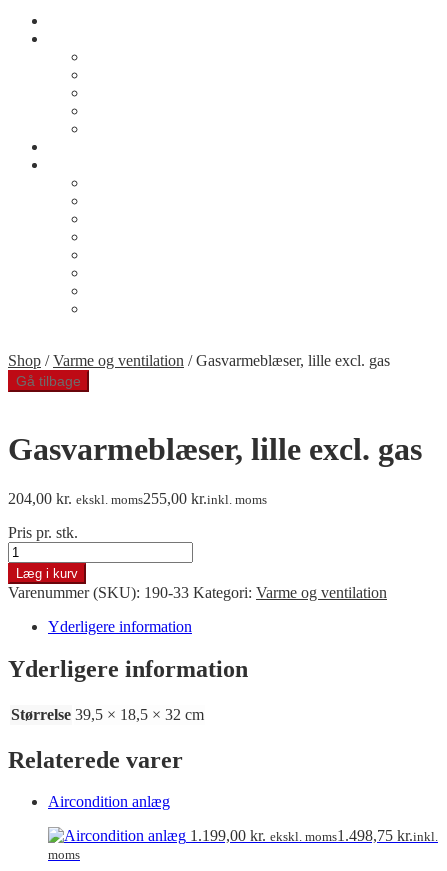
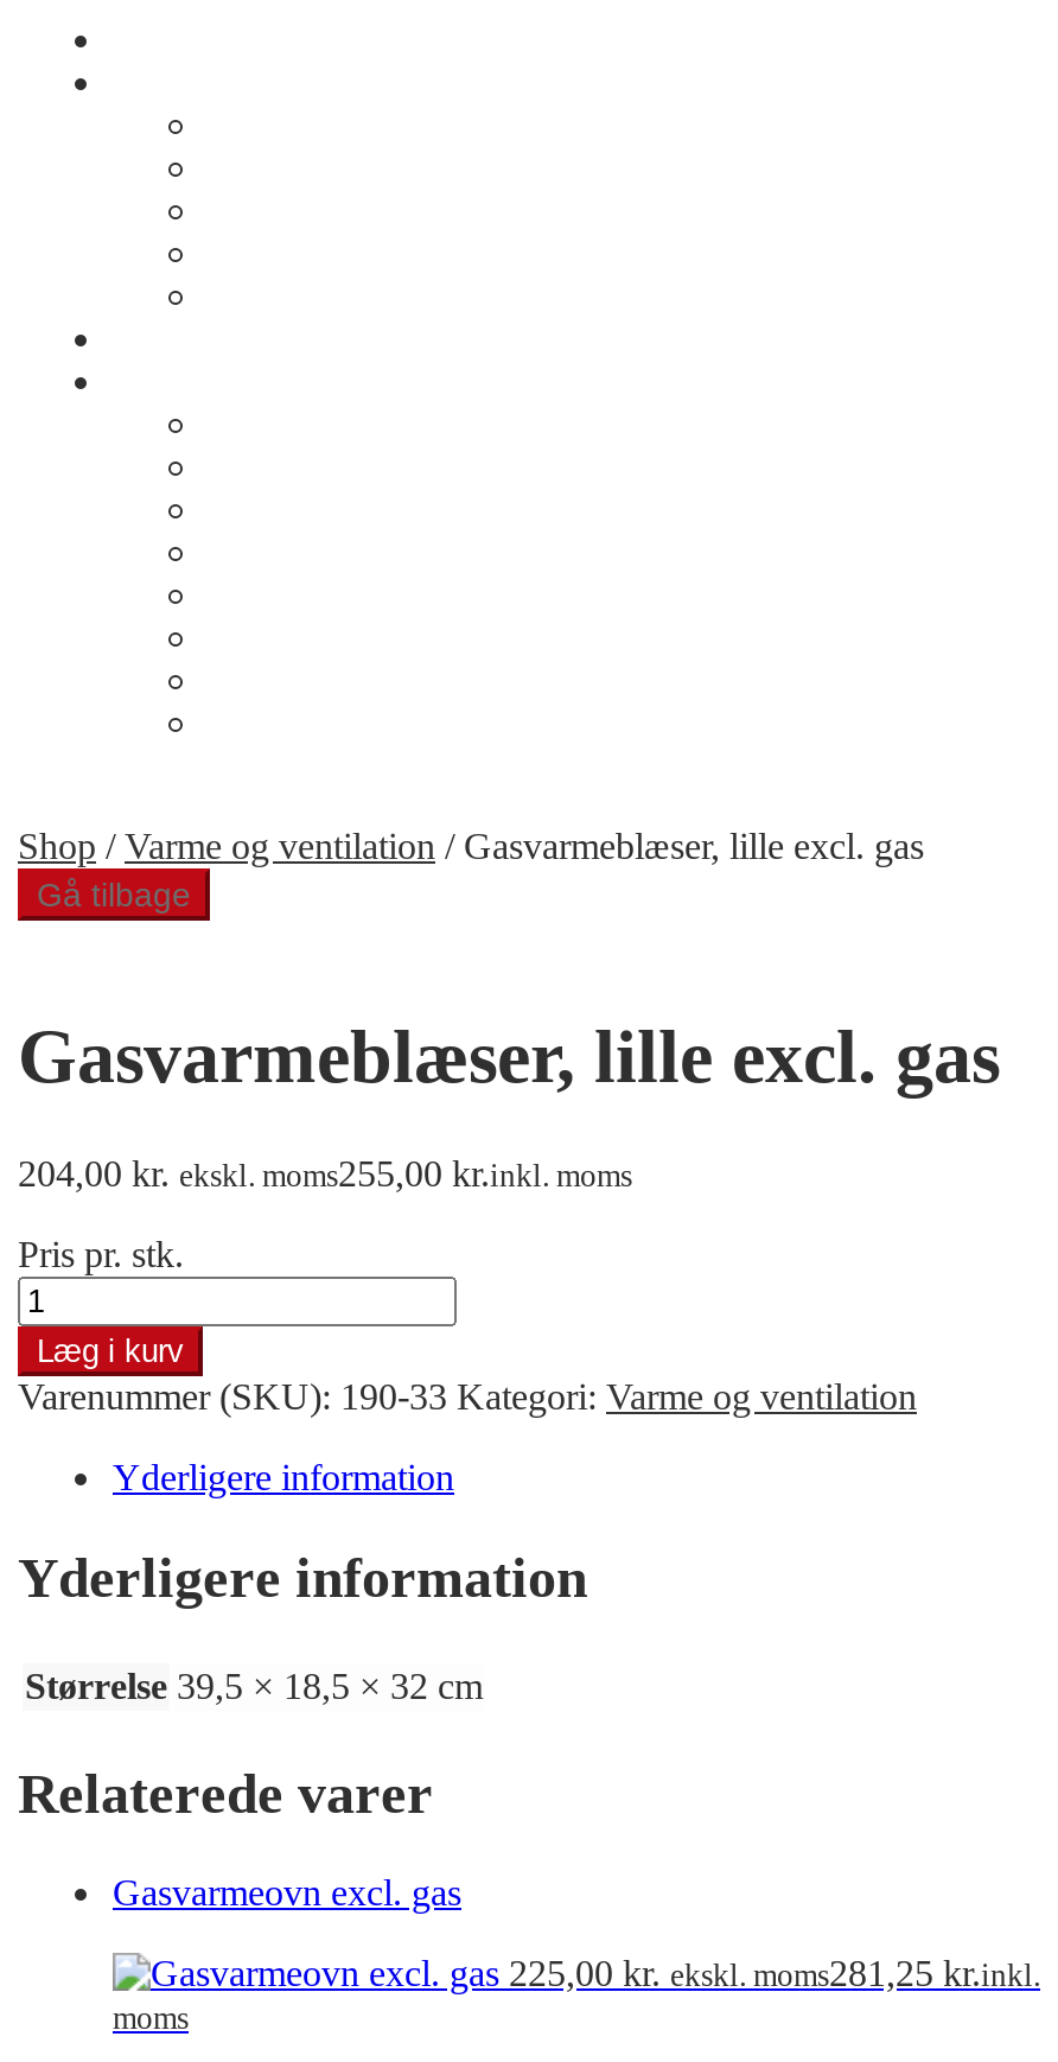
[48,793,170,810] Aircondition anlæg -> [113,1873,461,1913] Gasvarmeovn excl. gas
[190,827,438,844] 1.199,00 kr. ekskl. moms1.498,75 kr.inkl. -> [509,1954,1040,1994] 225,00 kr. ekskl. moms281,25 kr.inkl.

